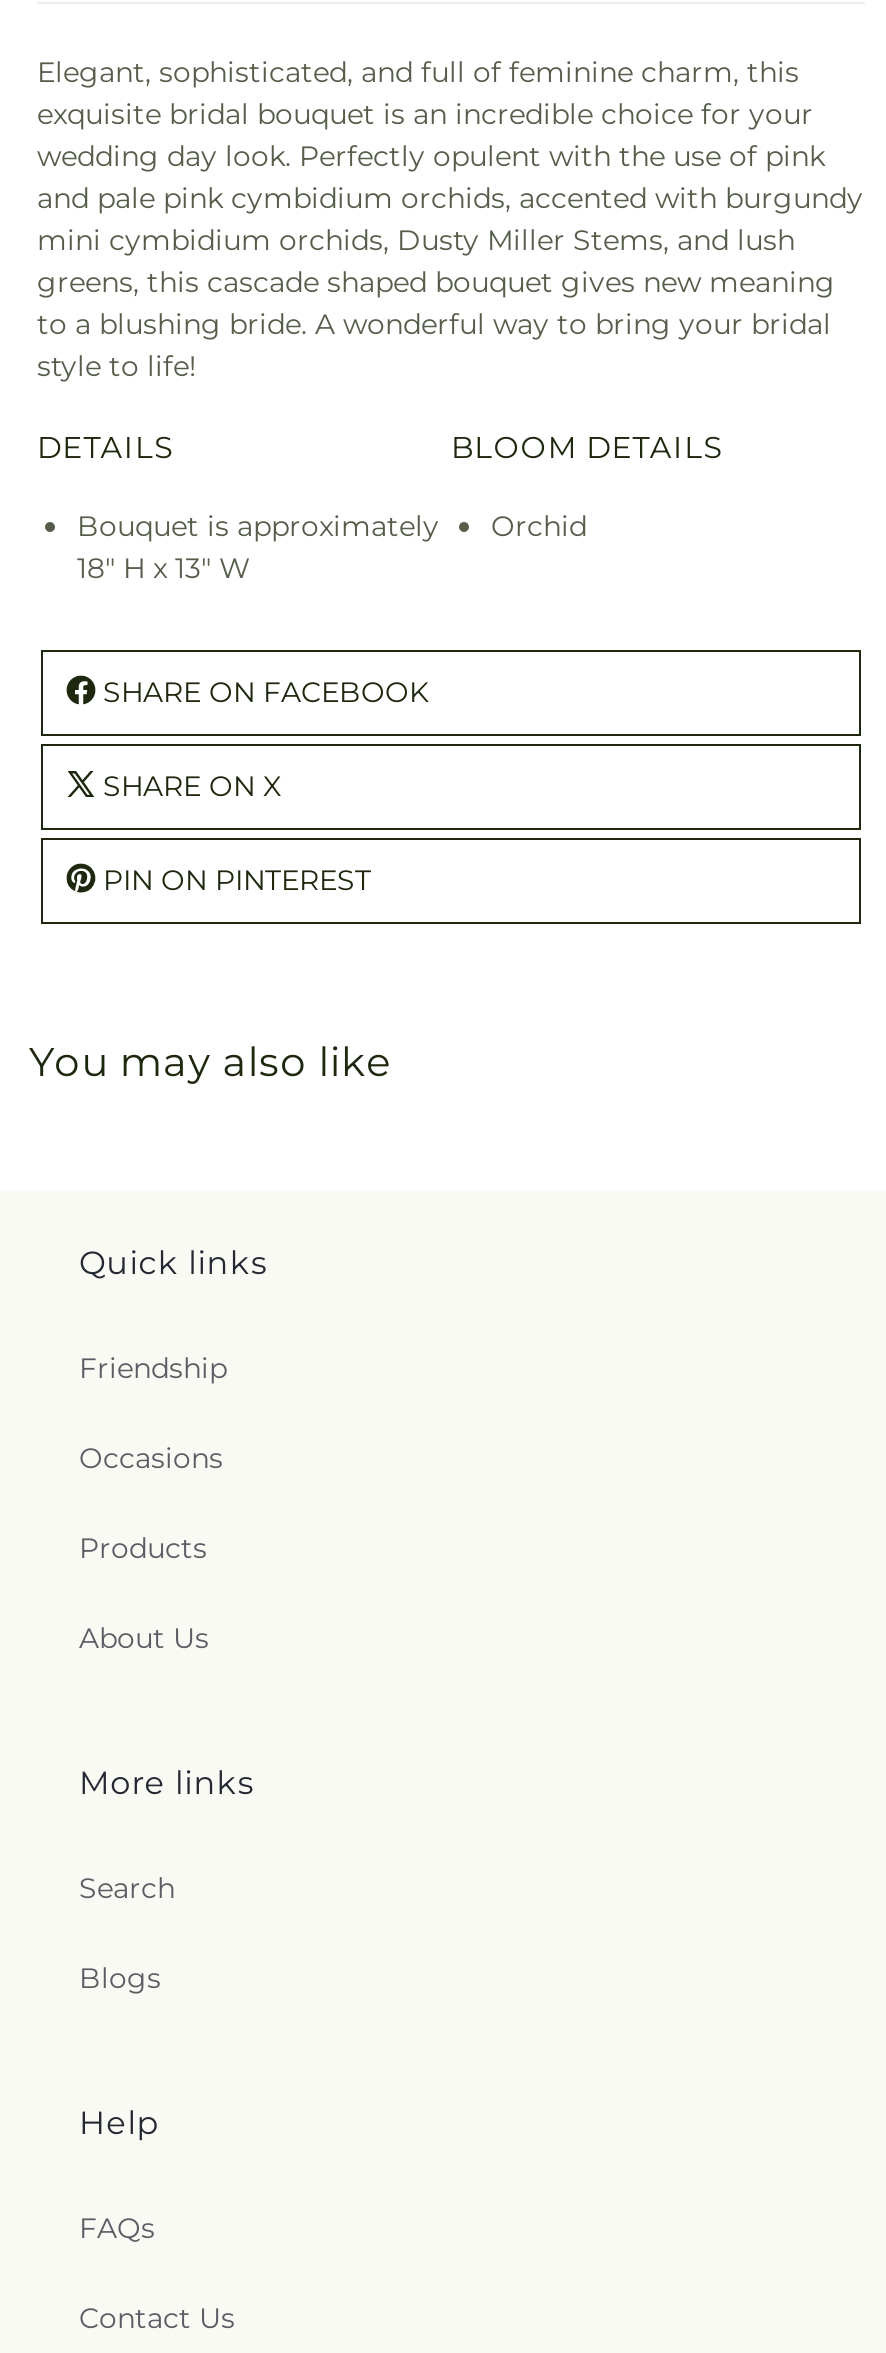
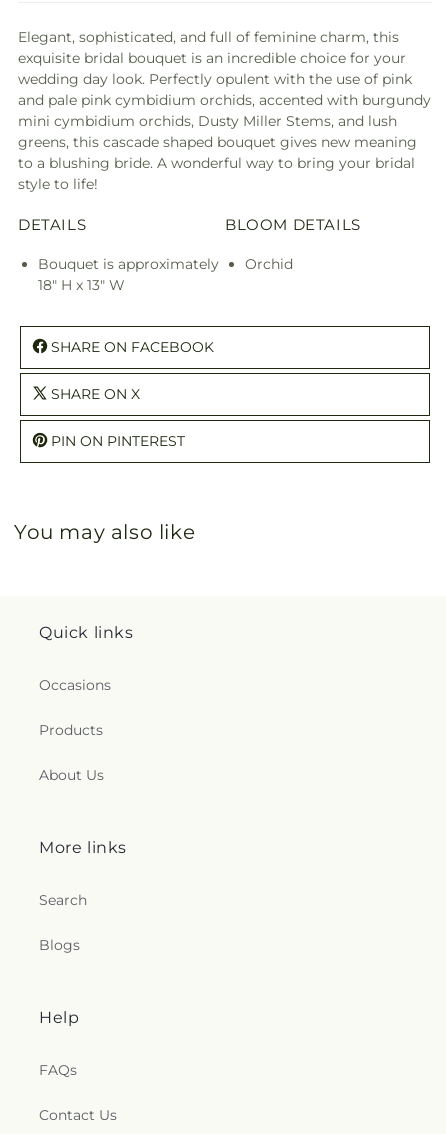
[79,1350,227,1386] Friendship -> none

